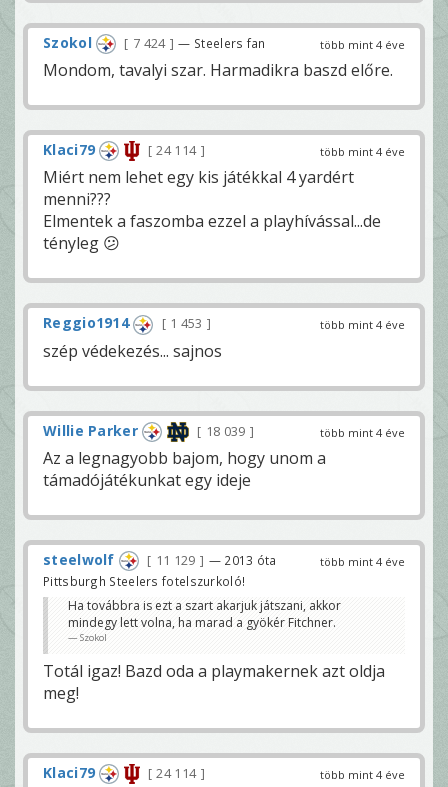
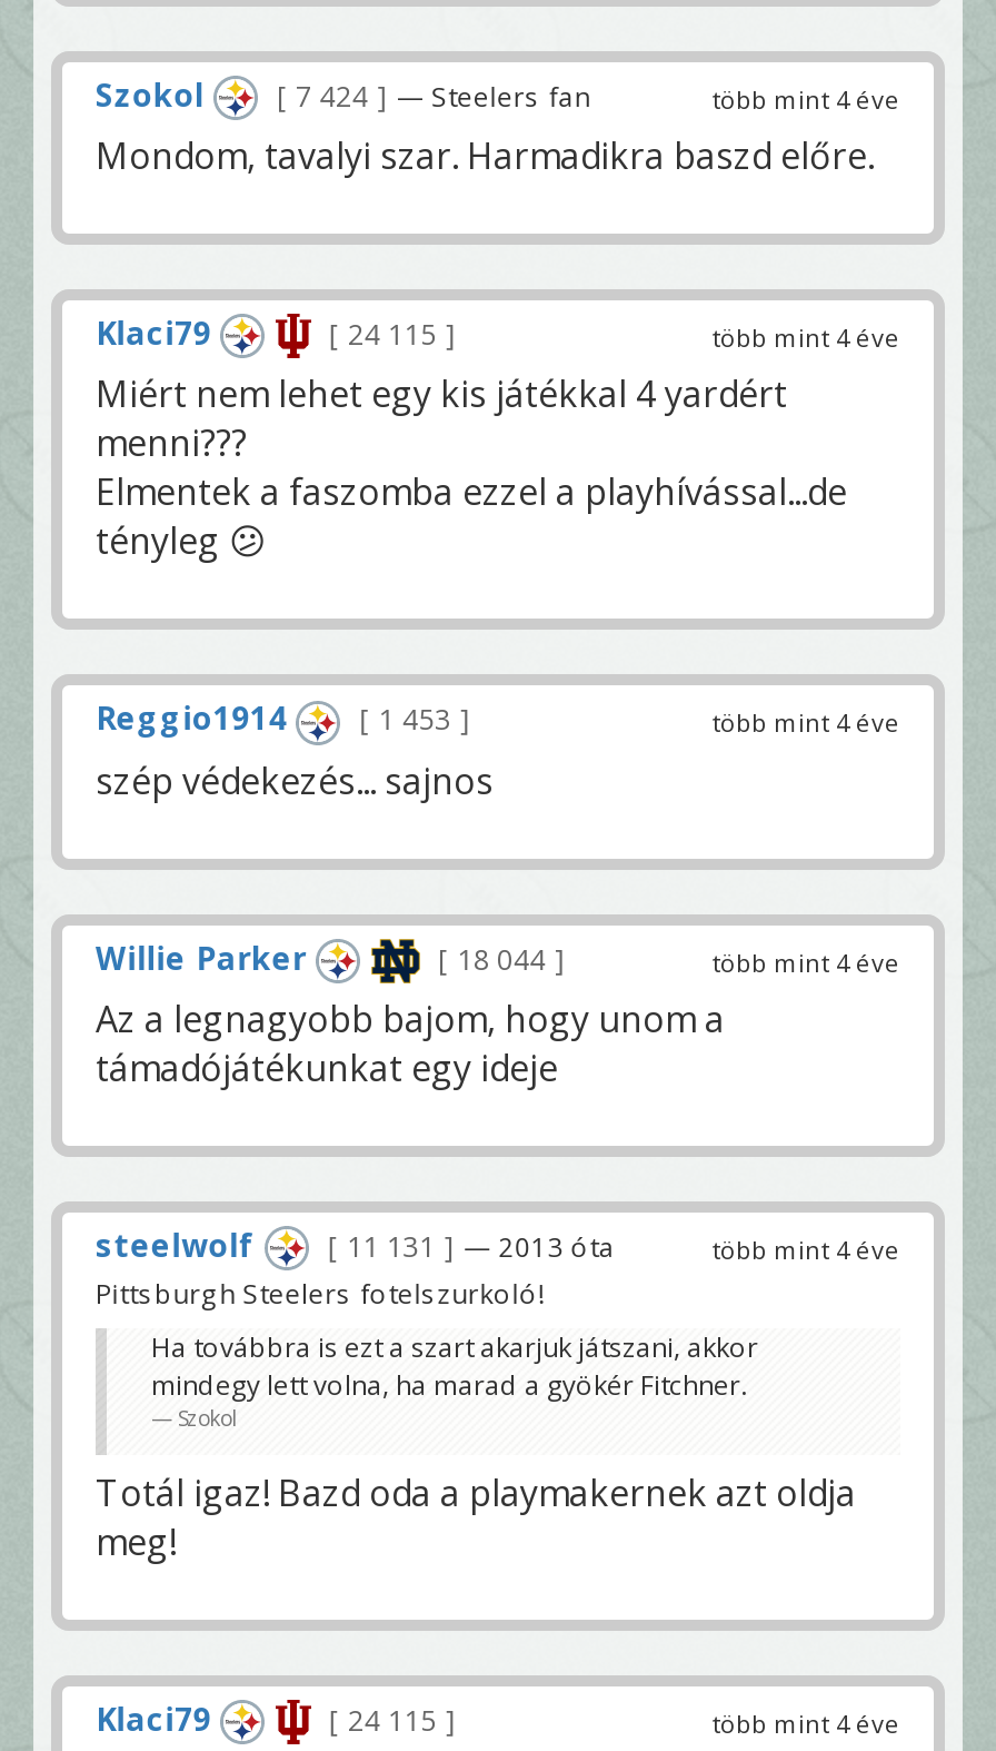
[153,142,200,159] 24 114 -> [341,316,444,354] 24 115
[202,423,249,440] 18 039 -> [450,940,553,978] 18 044
[153,552,277,569] 11 129 — 2013 óta -> [339,1228,615,1266] 11 131 — 2013 óta
[153,765,200,782] 24 114 -> [341,1702,444,1740] 24 115

